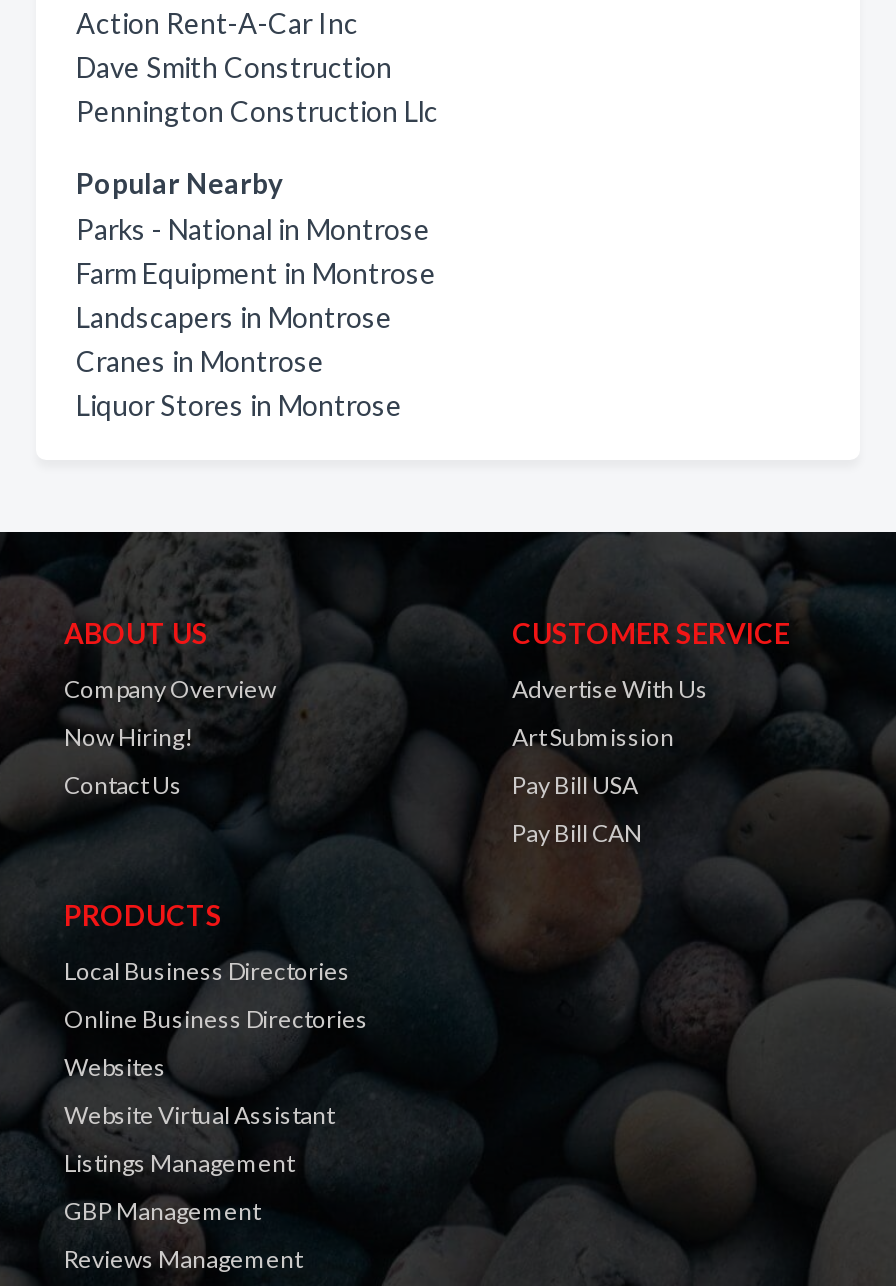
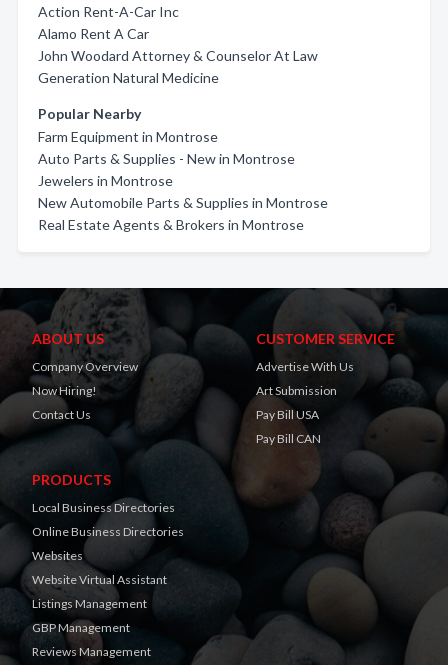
[76,50,438,128] Dave Smith Construction | Pennington Construction Llc -> [38,25,318,86] Alamo Rent A Car | John Woodard Attorney & Counselor At Law | Generation Natural Medicine
[76,212,430,246] Parks - National in Montrose -> none
[76,300,402,422] Landscapers in Montrose | Cranes in Montrose | Liquor Stores in Montrose -> [38,150,328,233] Auto Parts & Supplies - New in Montrose | Jewelers in Montrose | New Automobile Parts & Supplies in Montrose | Real Estate Agents & Brokers in Montrose

